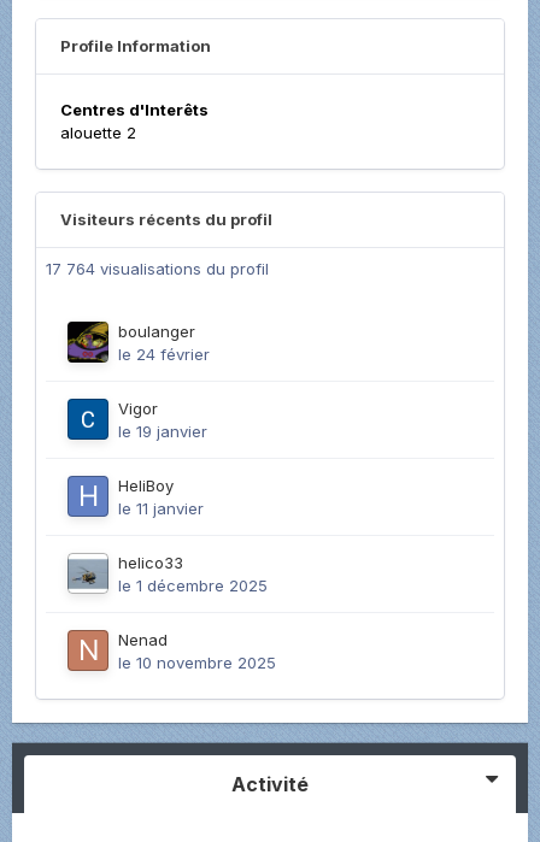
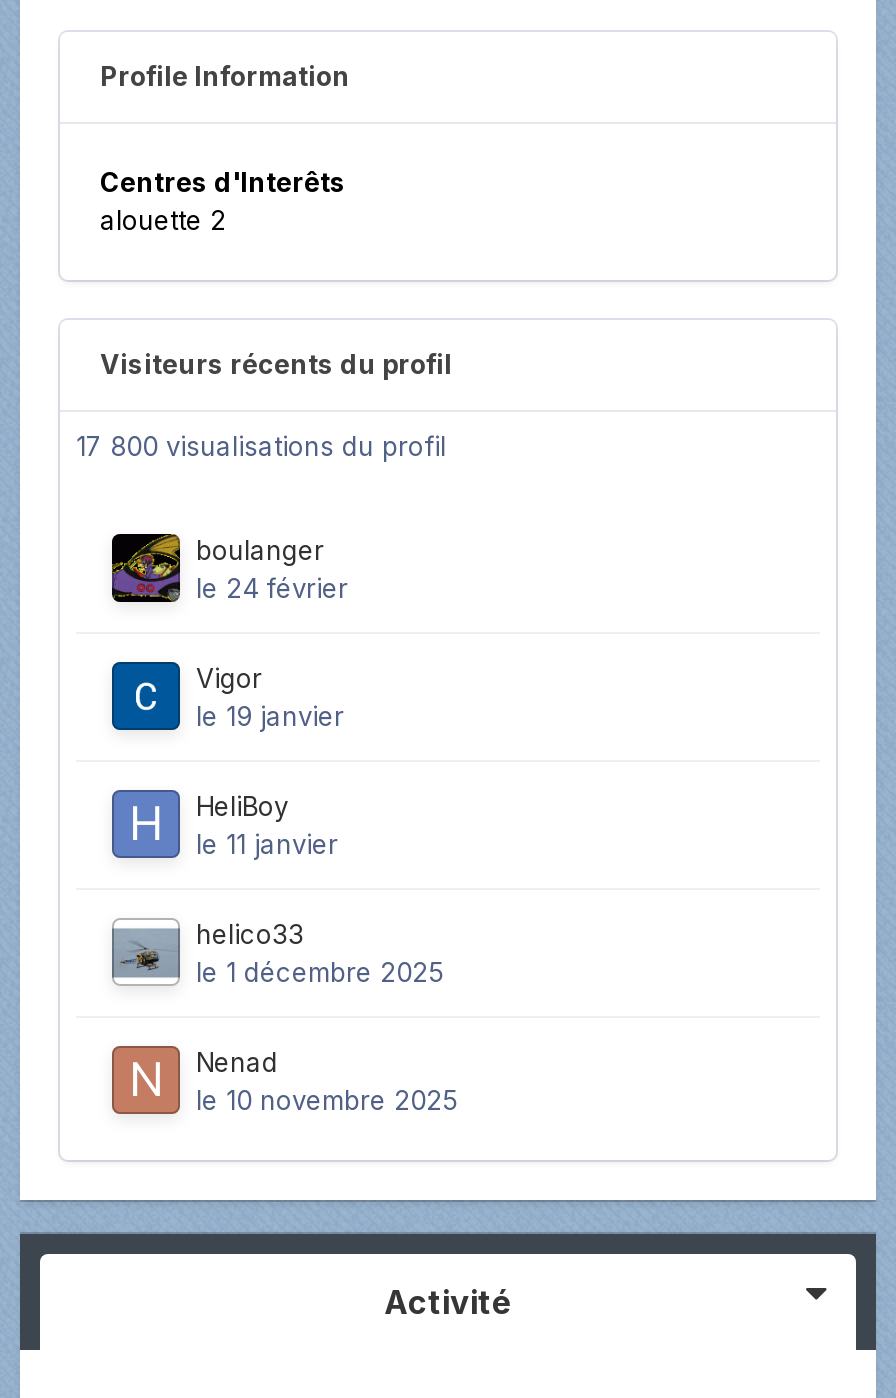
[46,259,269,278] 17 764 visualisations du profil -> [76,430,446,462] 17 800 visualisations du profil

